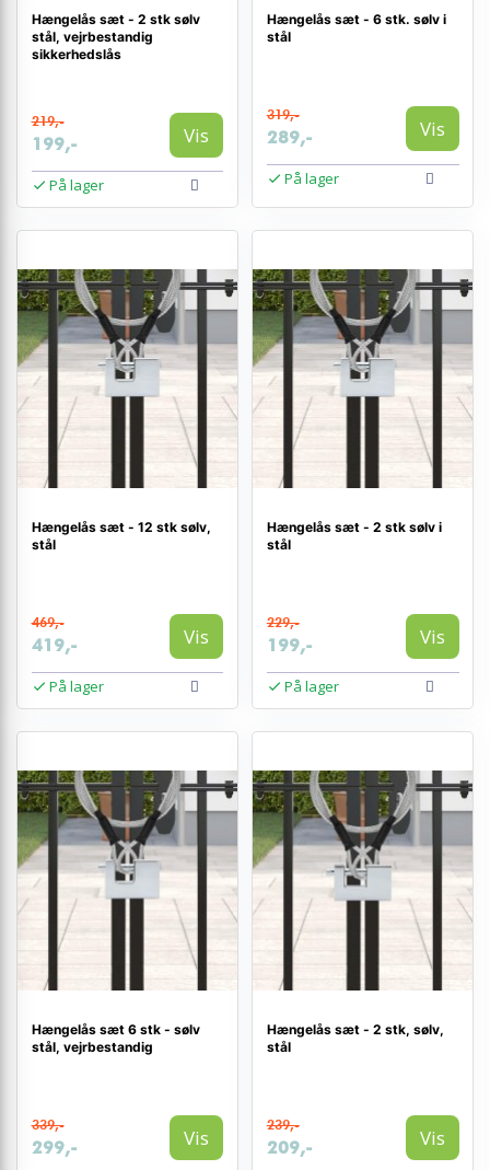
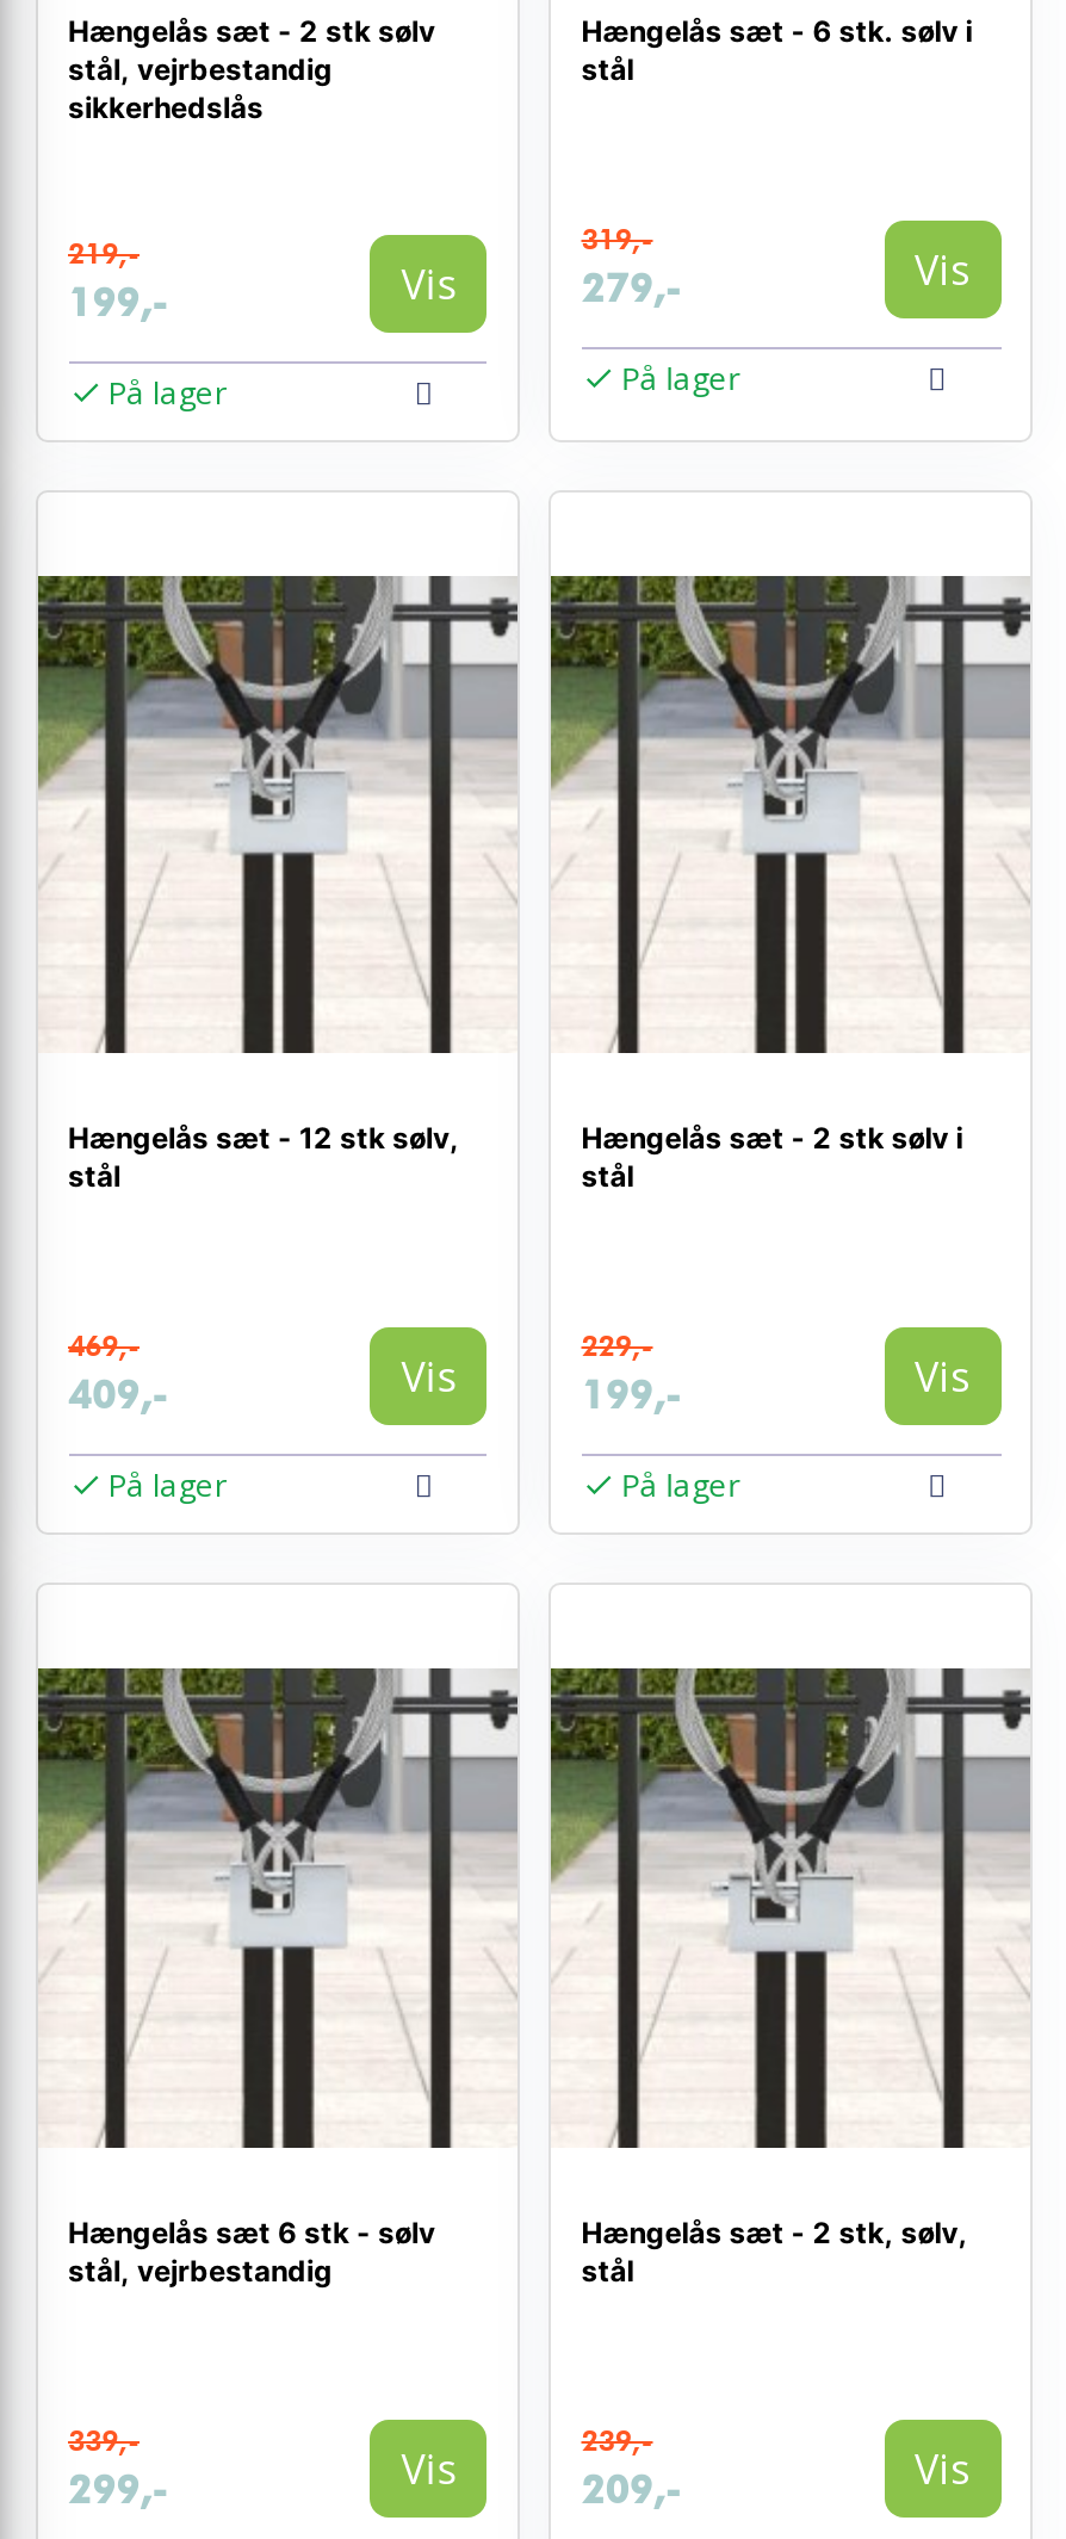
[267,127,313,148] 289,- -> [581,266,682,312] 279,-
[31,635,77,656] 419,- -> [68,1374,168,1419] 409,-

